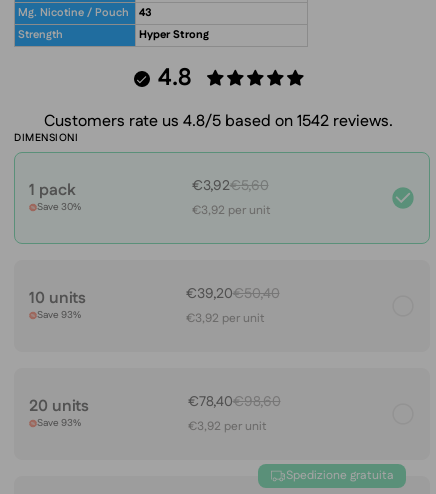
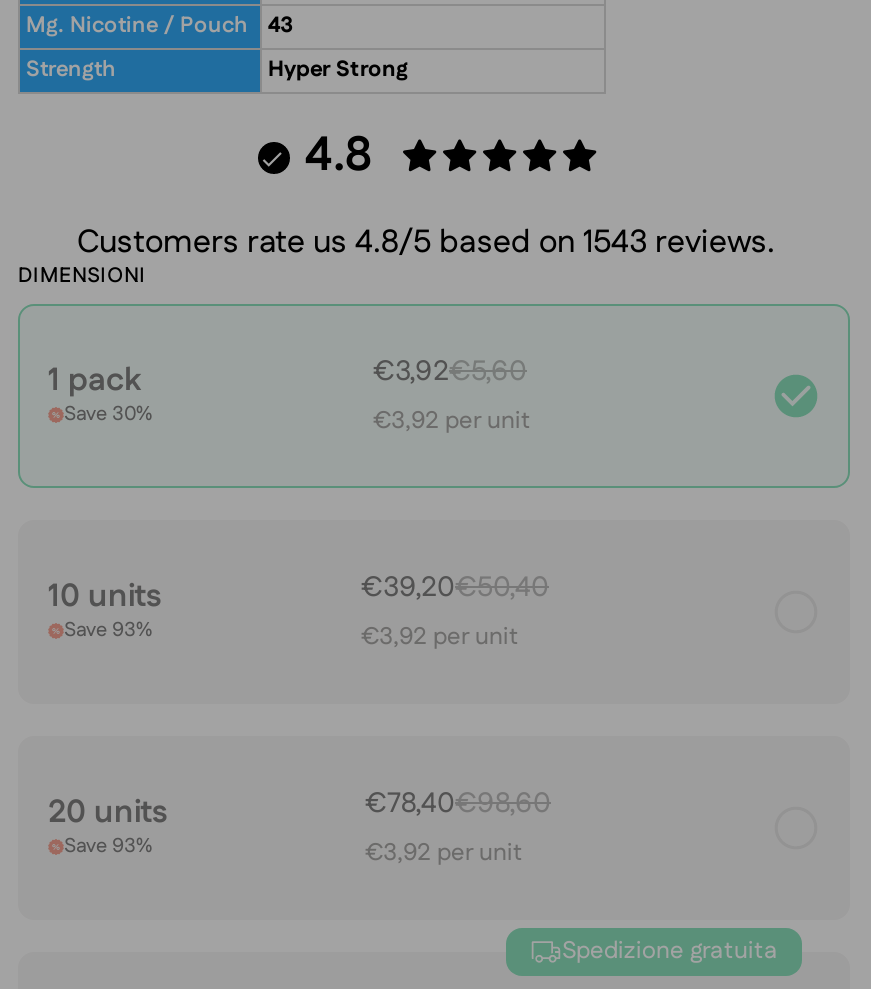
[43,109,392,132] Customers rate us 4.8/5 based on 1542 reviews. -> [77,219,775,265] Customers rate us 4.8/5 based on 1543 reviews.

